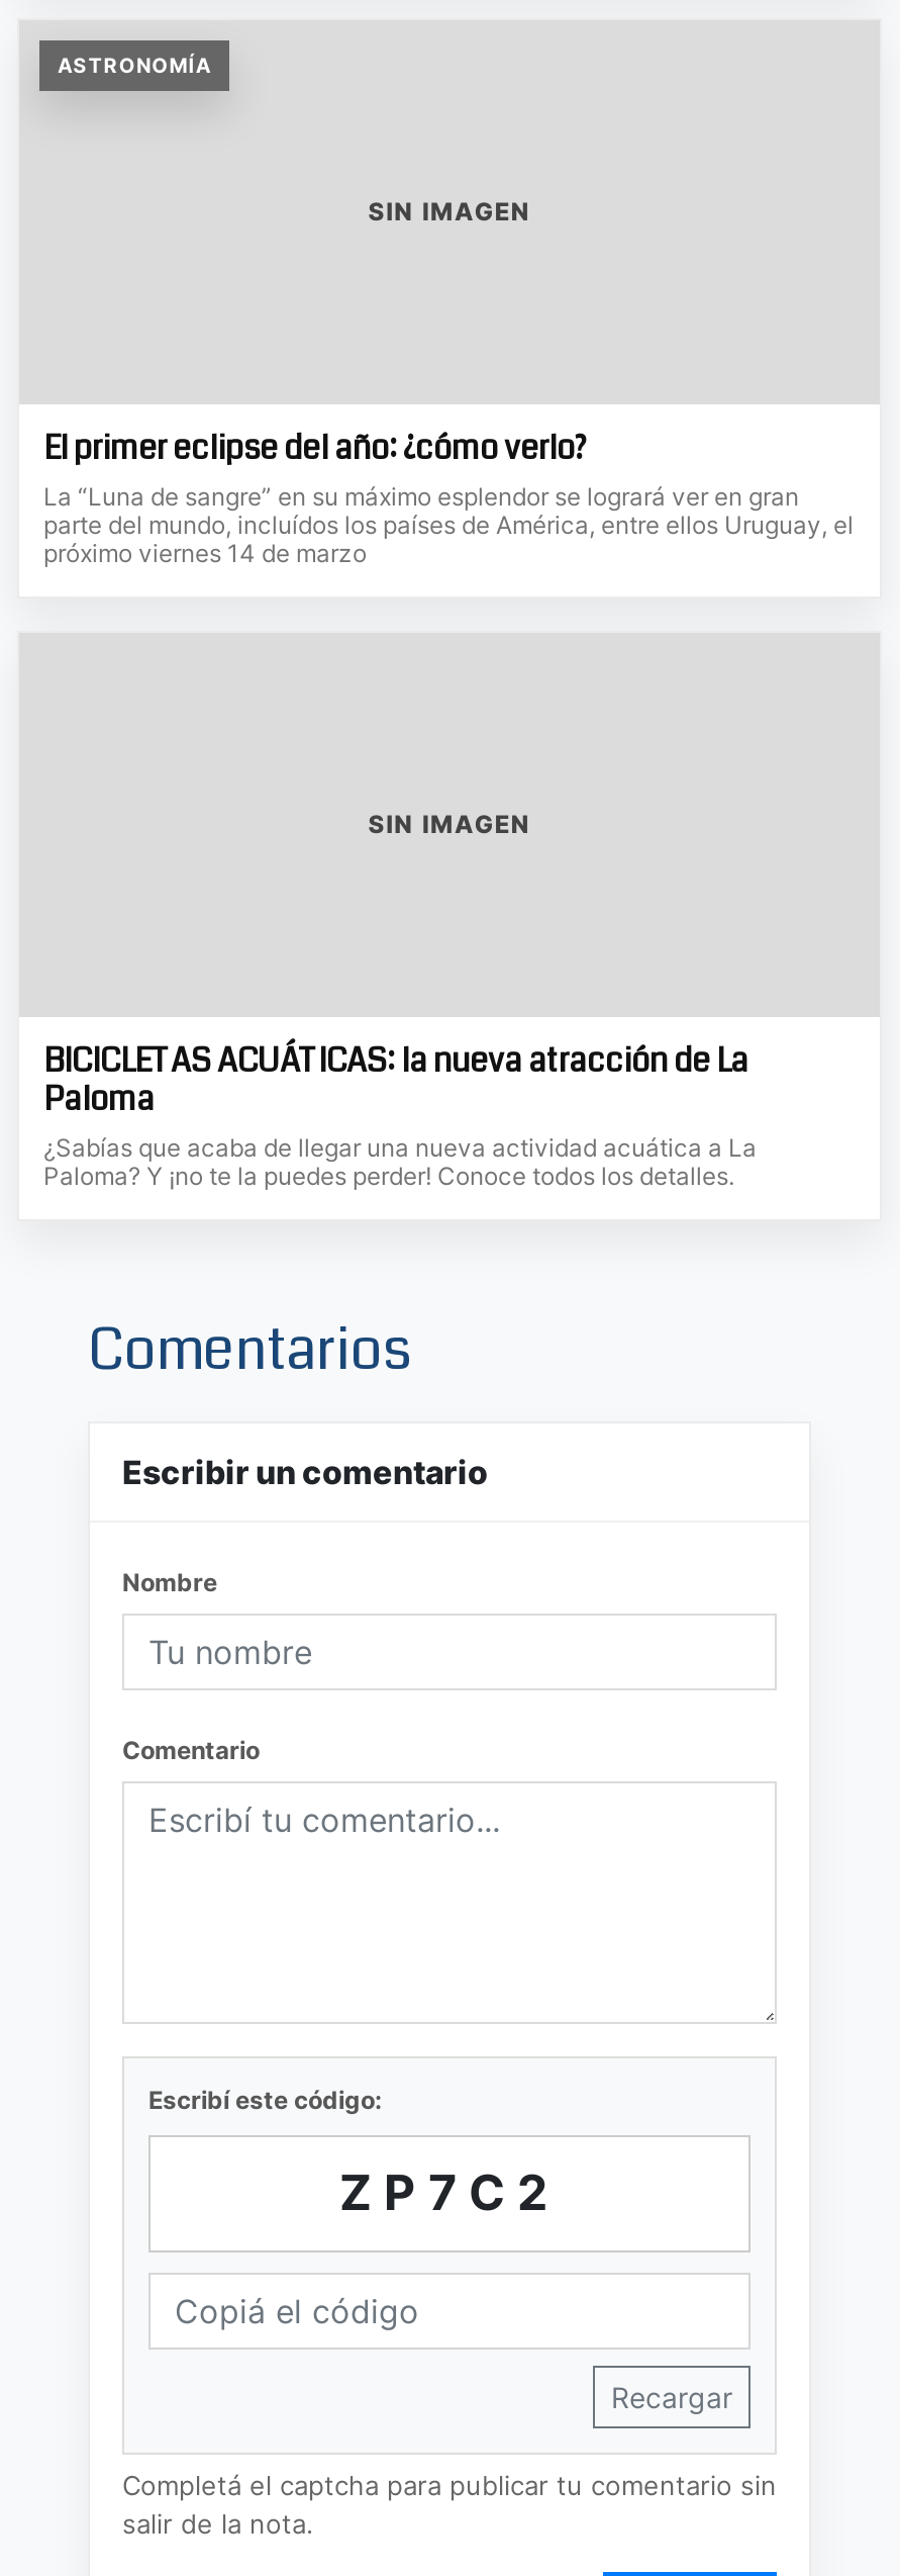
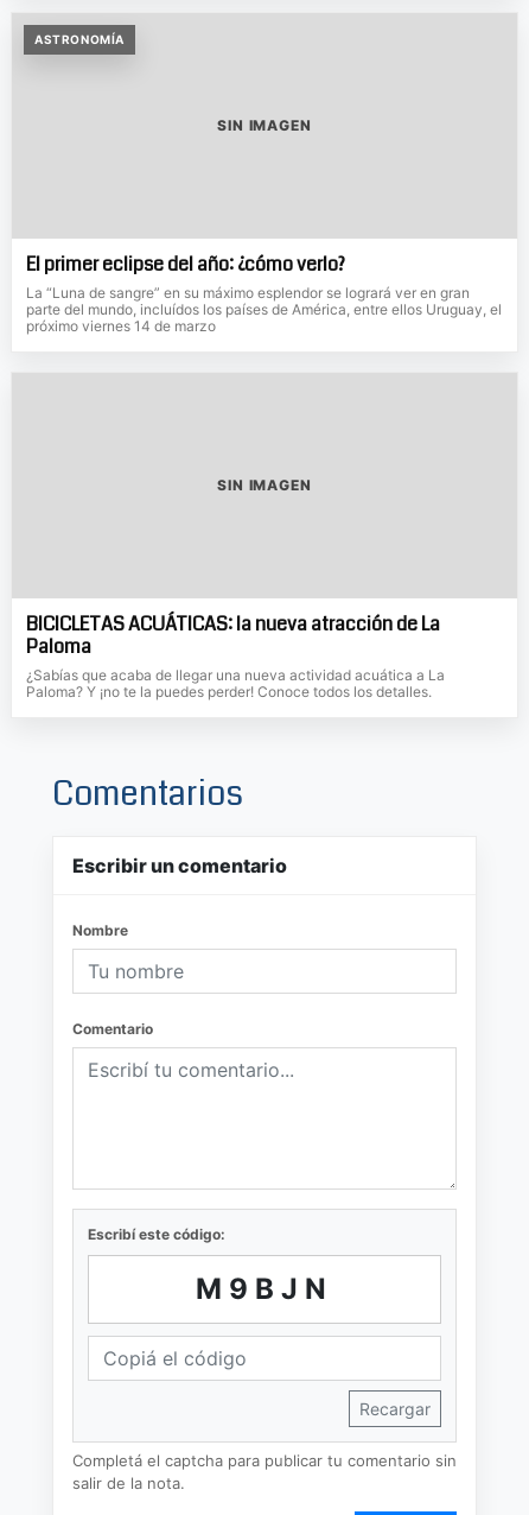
[339,2164,560,2223] ZP7C2 -> [196,1272,333,1306] M9BJN

